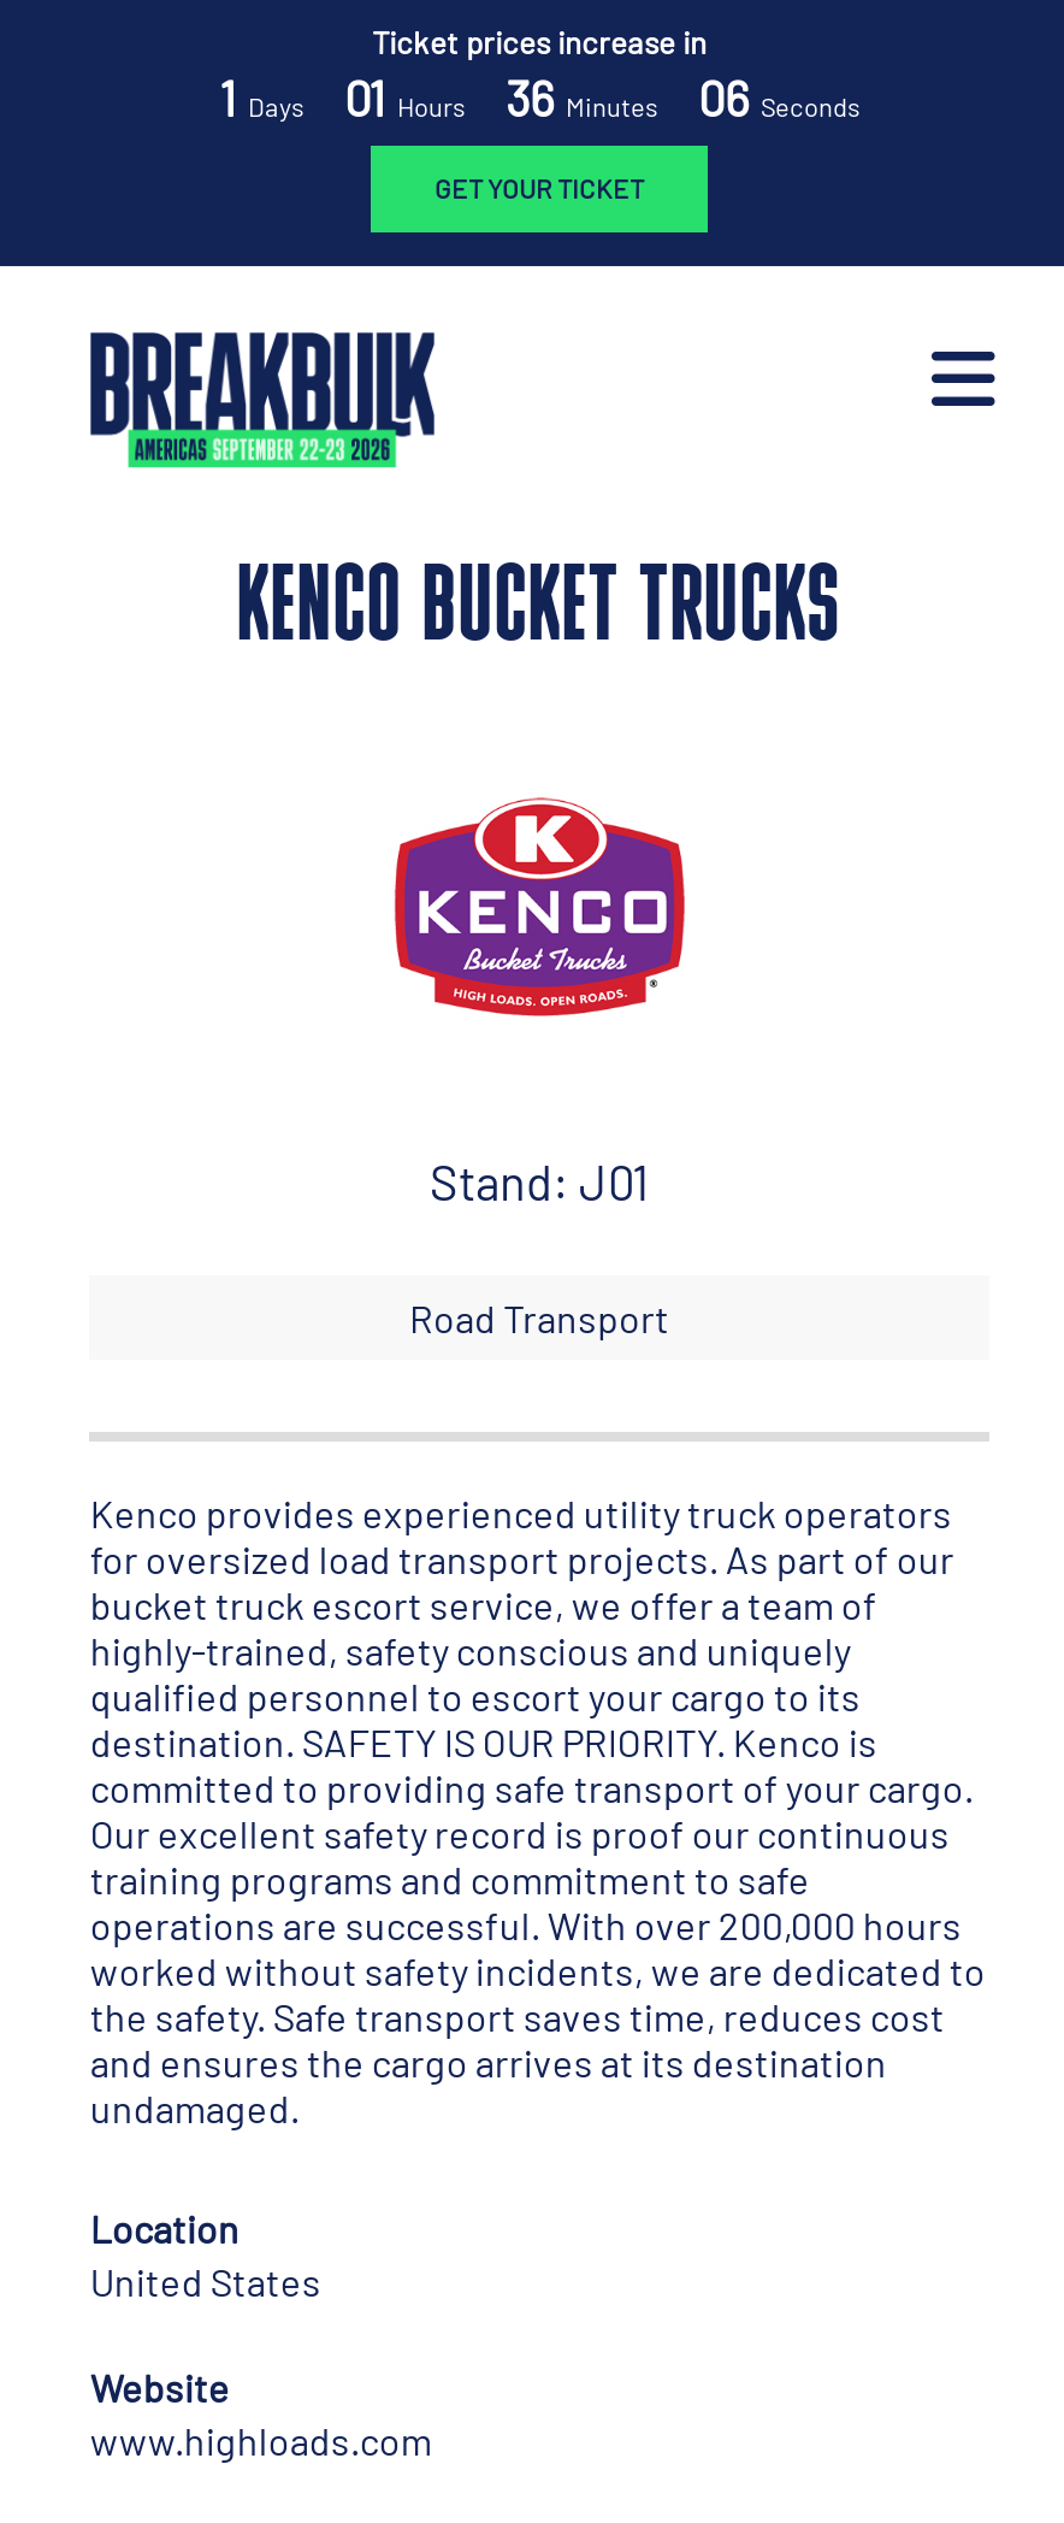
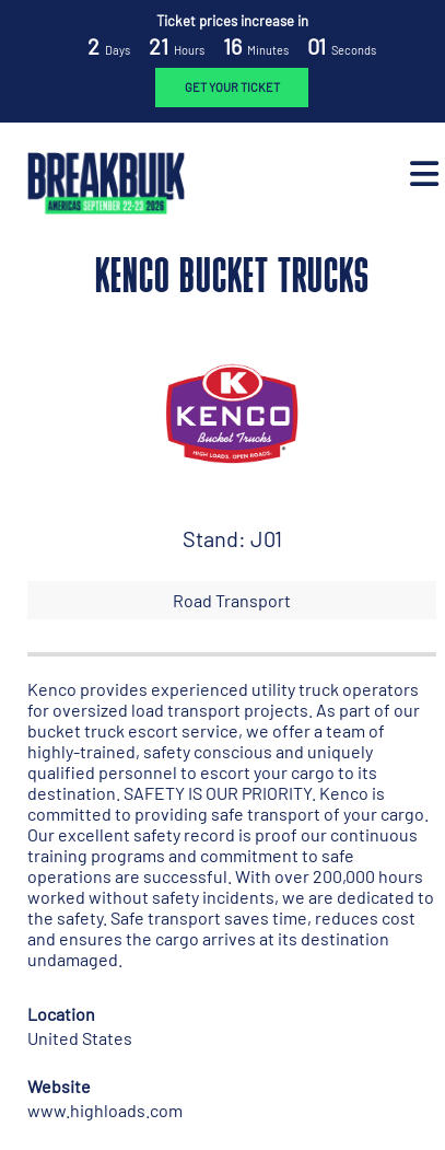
[219,69,303,126] 1 Days -> [87,33,130,59] 2 Days
[344,69,465,126] 01 Hours -> [149,33,204,59] 21 Hours
[506,69,657,126] 36 Minutes -> [223,33,289,59] 16 Minutes
[698,69,859,126] 06 Seconds -> [307,33,376,59] 01 Seconds

